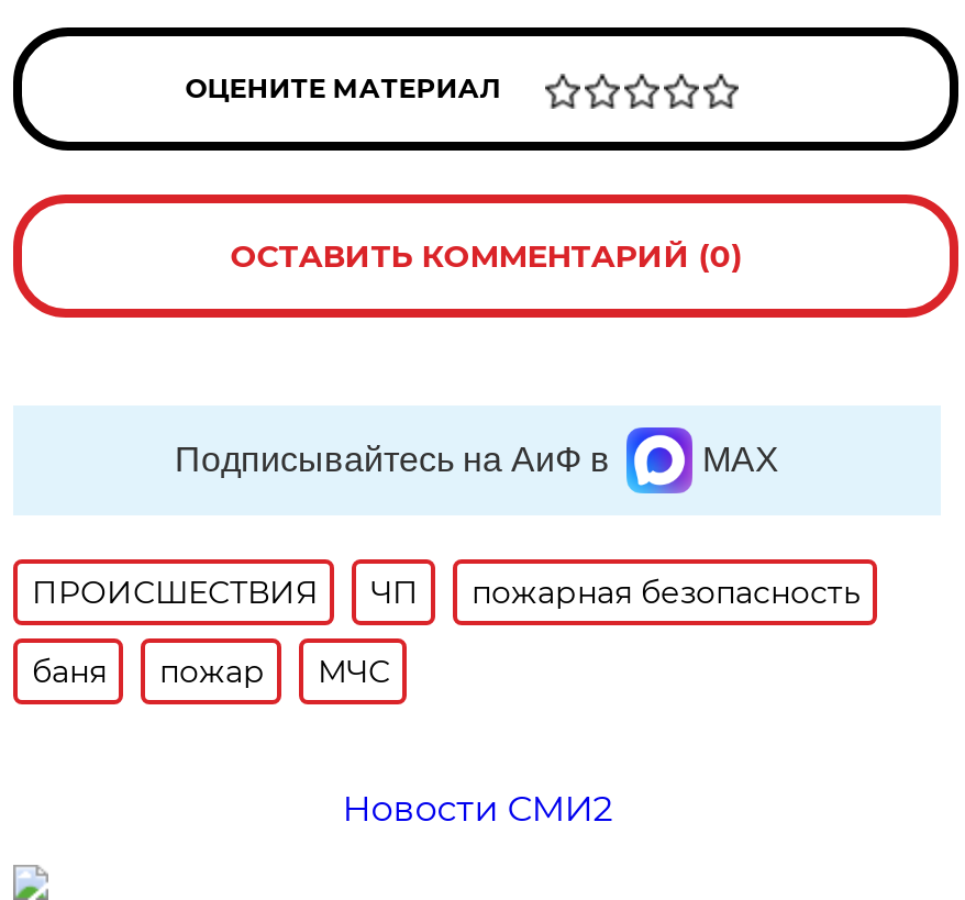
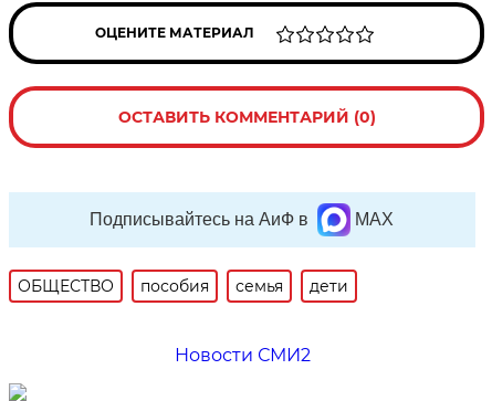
[32,572,860,691] ПРОИСШЕСТВИЯ | ЧП | пожарная безопасность | баня | пожар | МЧС -> [18,276,349,296] ОБЩЕСТВО | пособия | семья | дети

